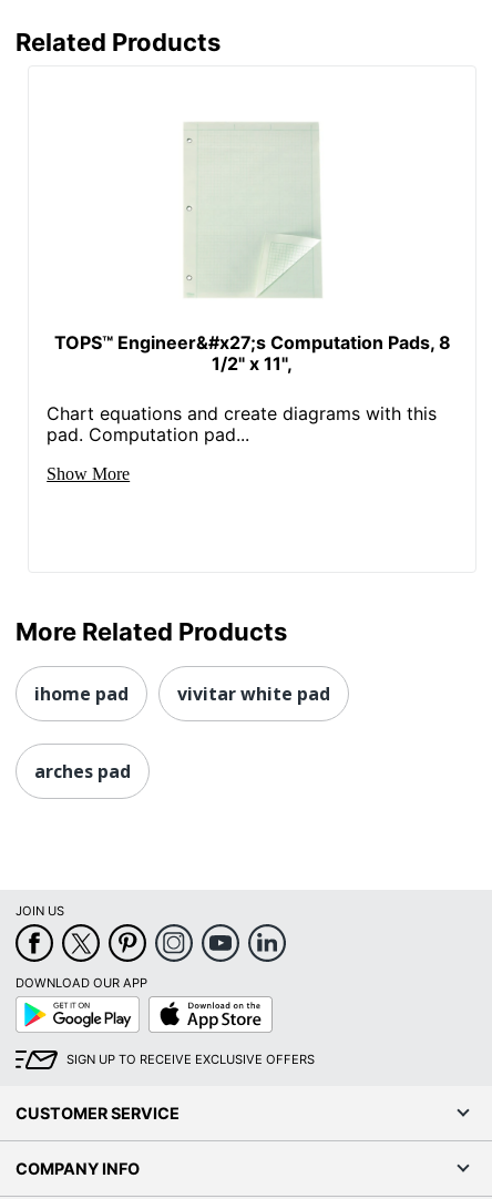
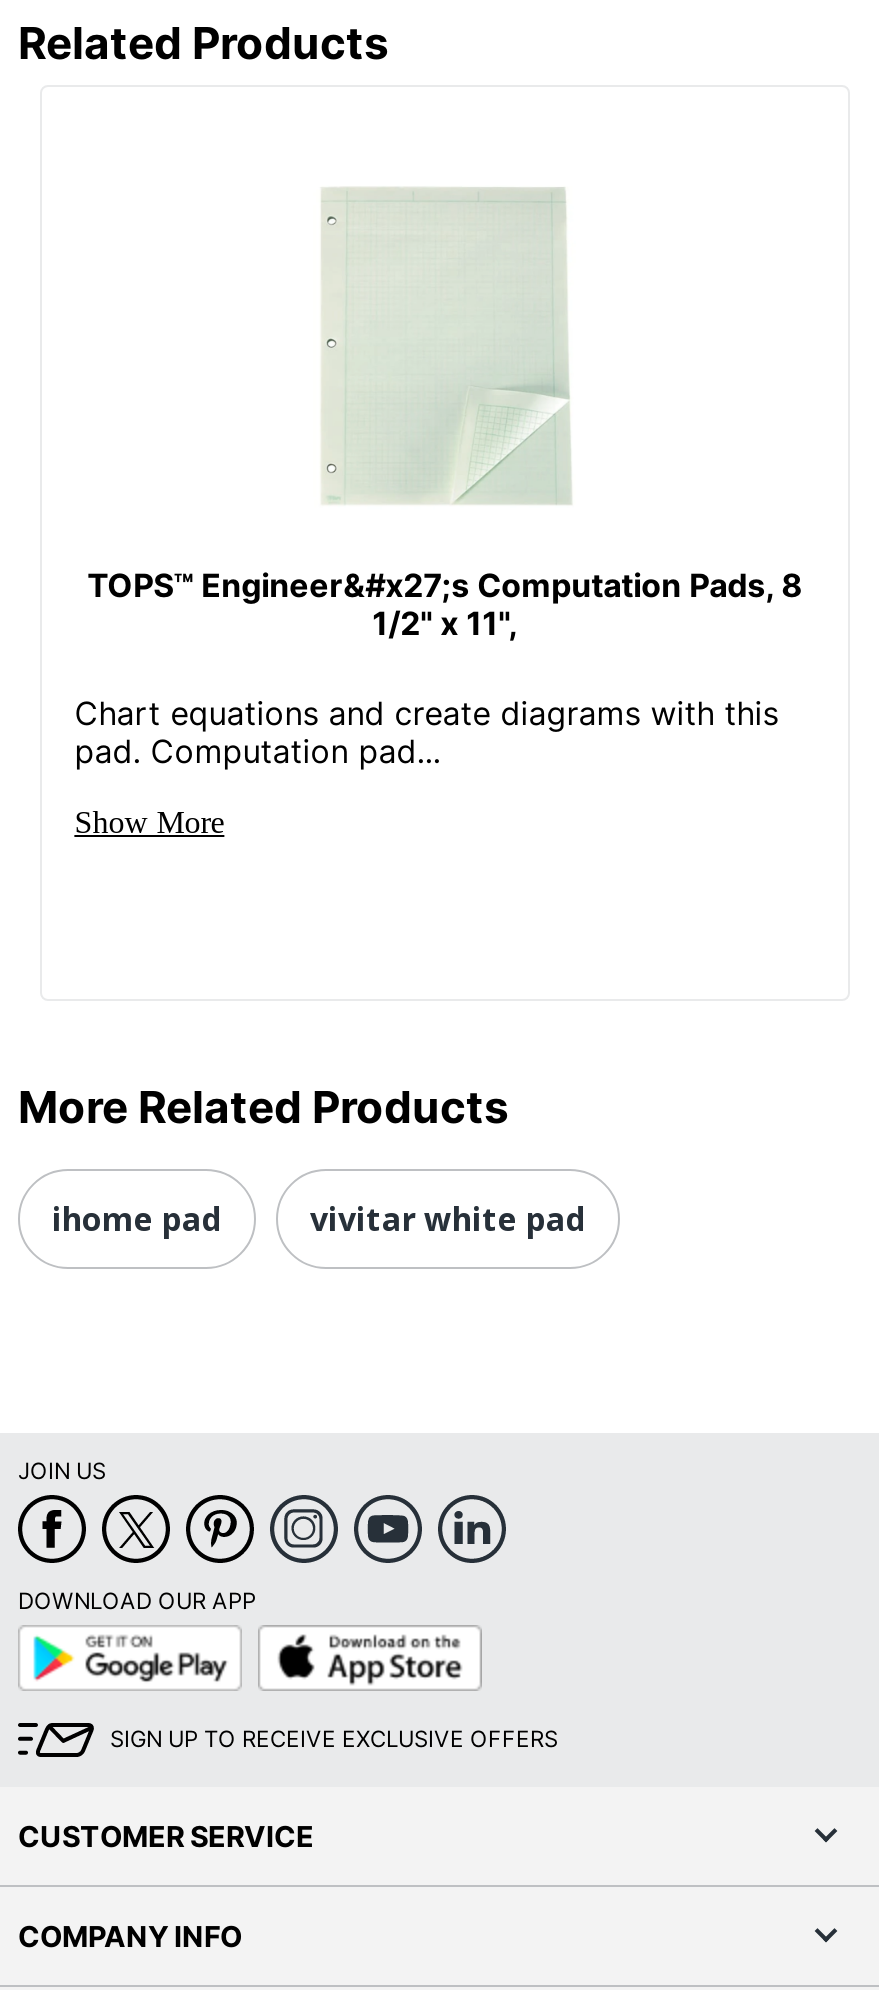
[34,759,131,783] arches pad -> none

